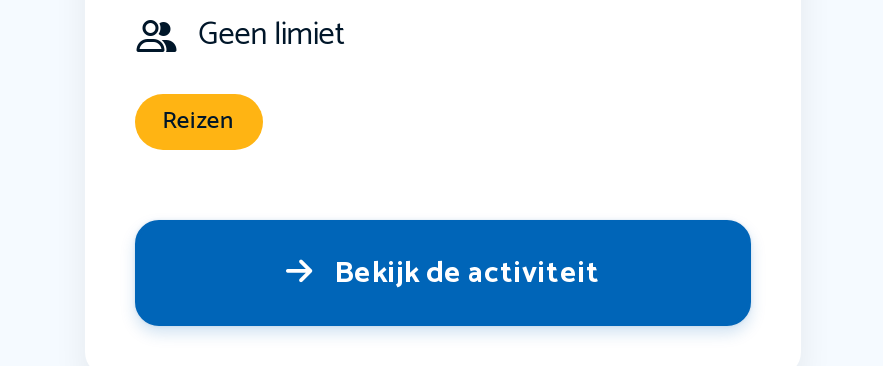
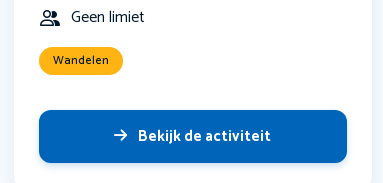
[163,103,235,141] Reizen -> [53,51,109,70] Wandelen

